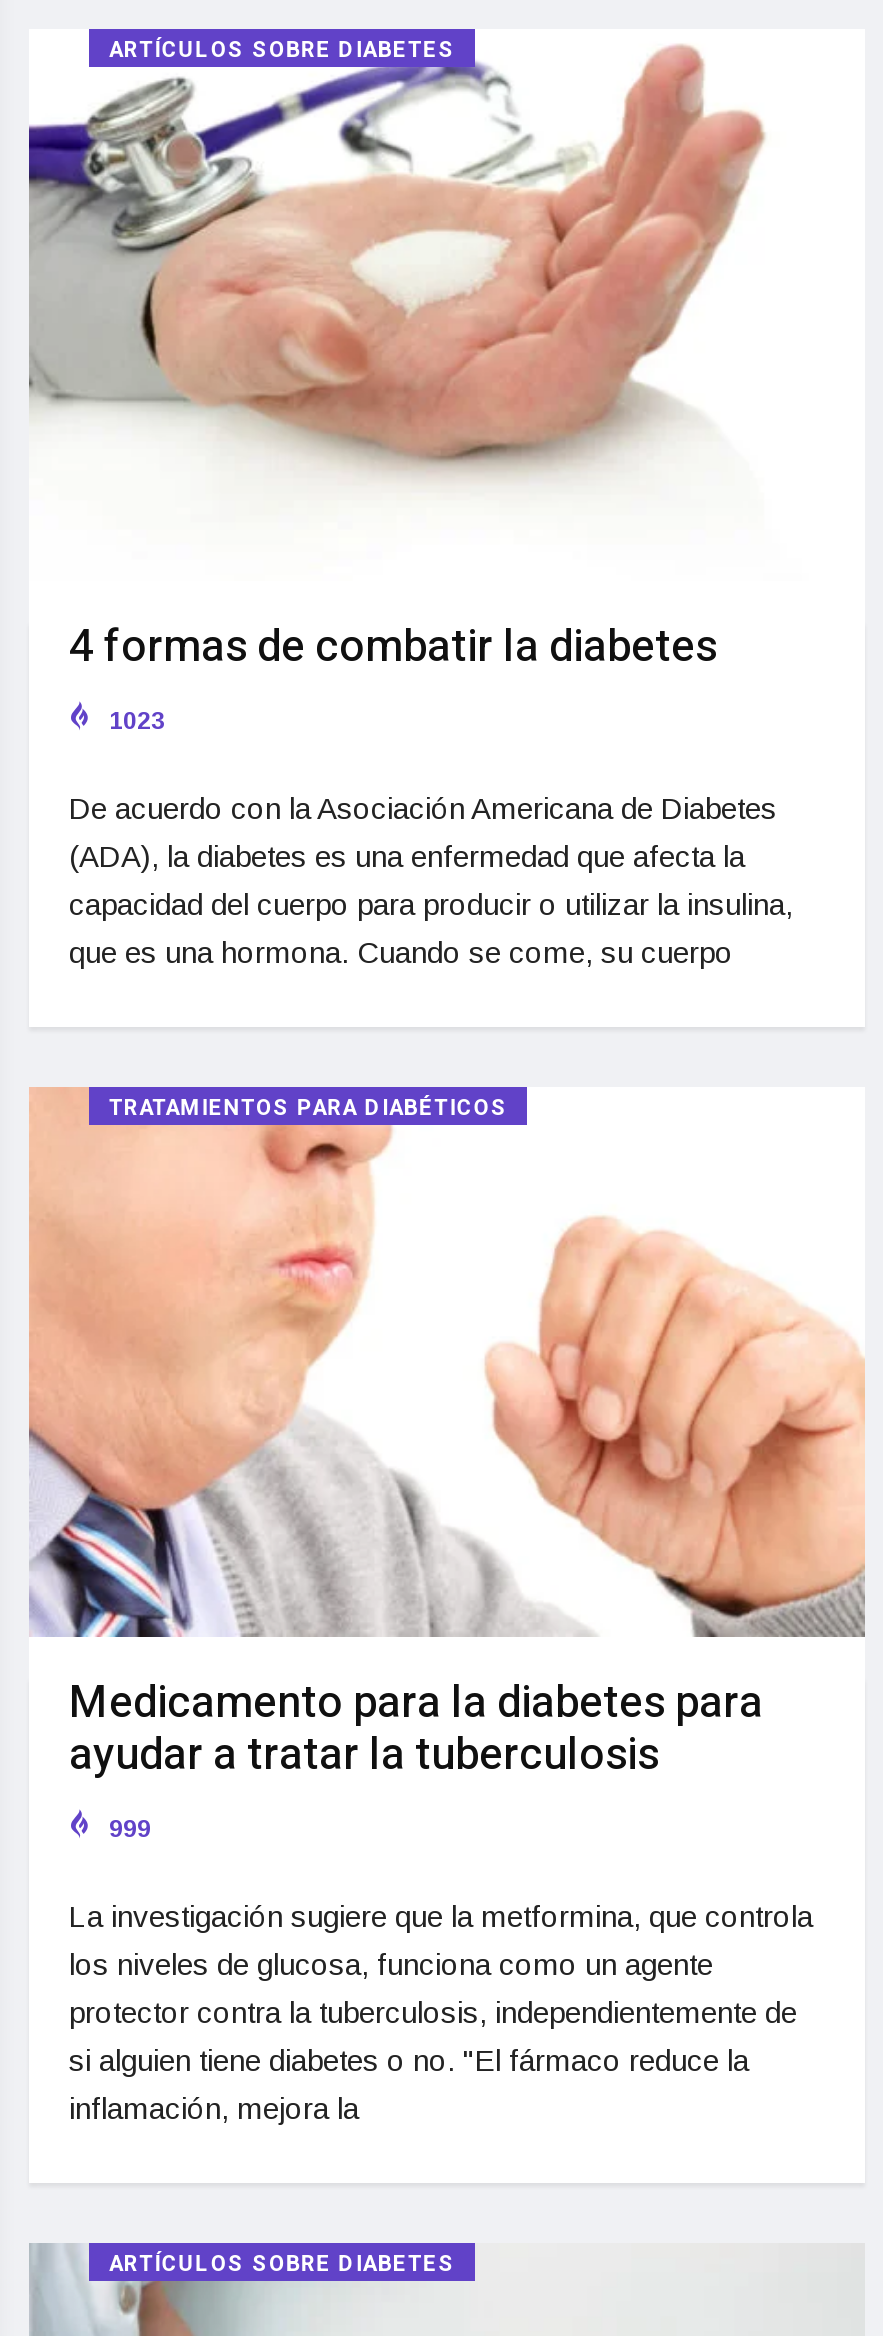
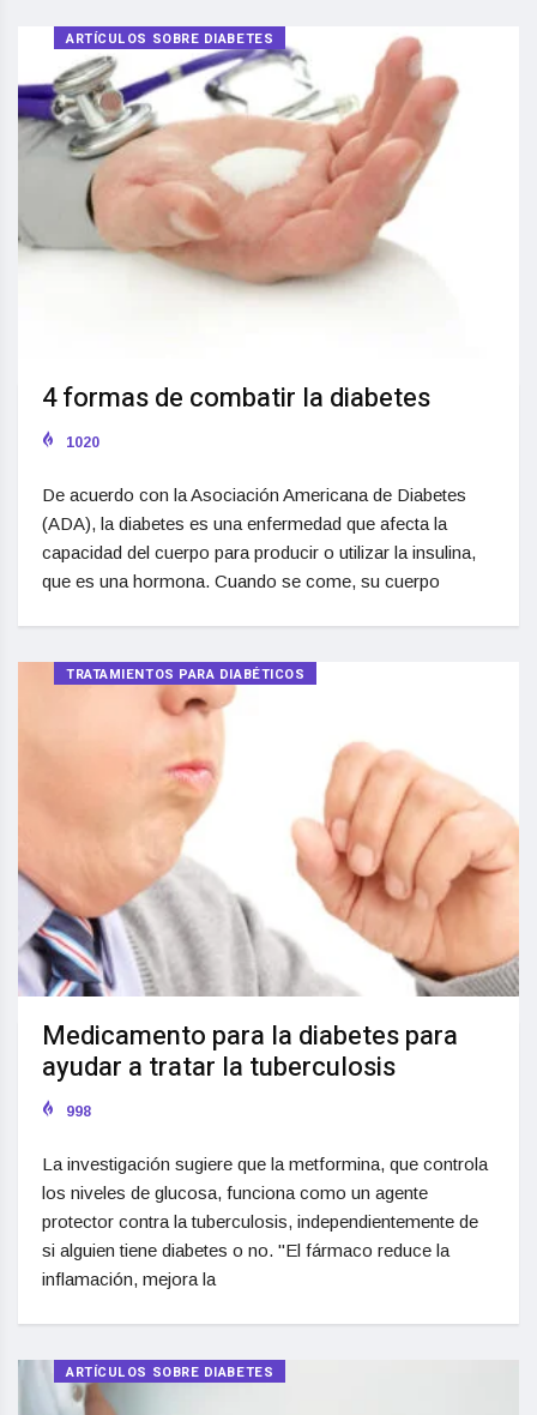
[103,706,165,734] 1023 -> [62,434,99,451] 1020
[103,1816,151,1844] 999 -> [62,1103,91,1120] 998

